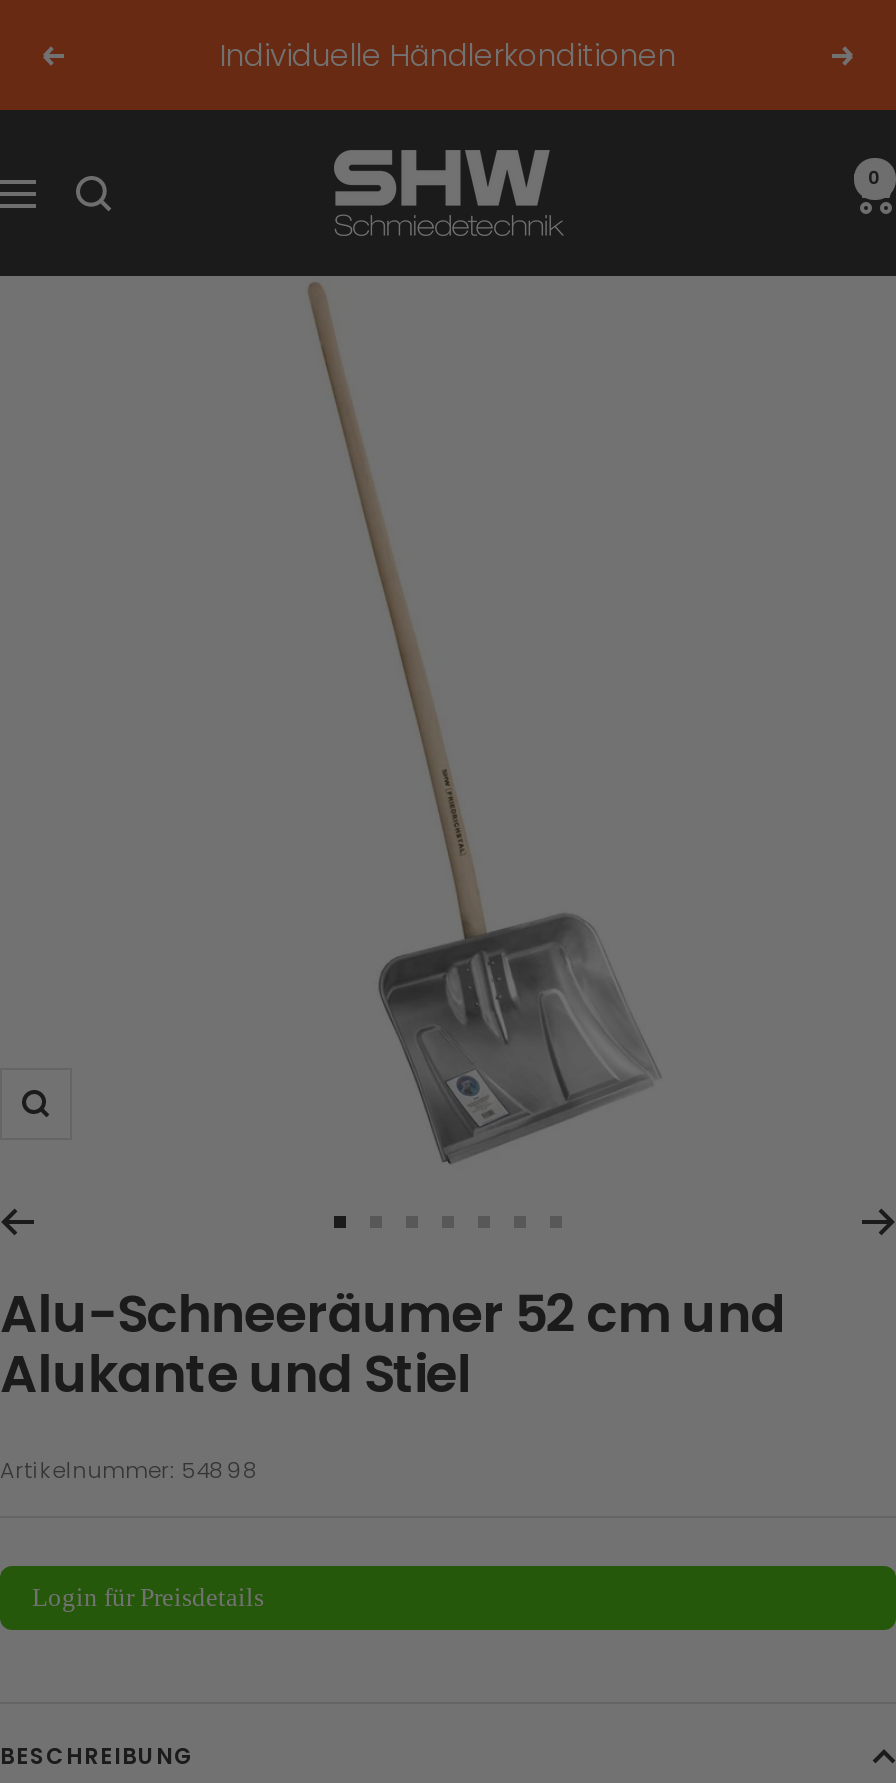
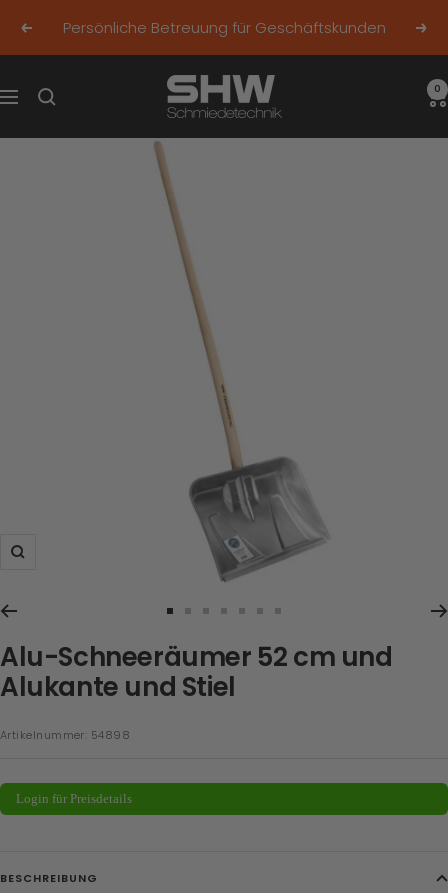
[220,34,676,76] Individuelle Händlerkonditionen -> [62,17,385,38] Persönliche Betreuung für Geschäftskunden

